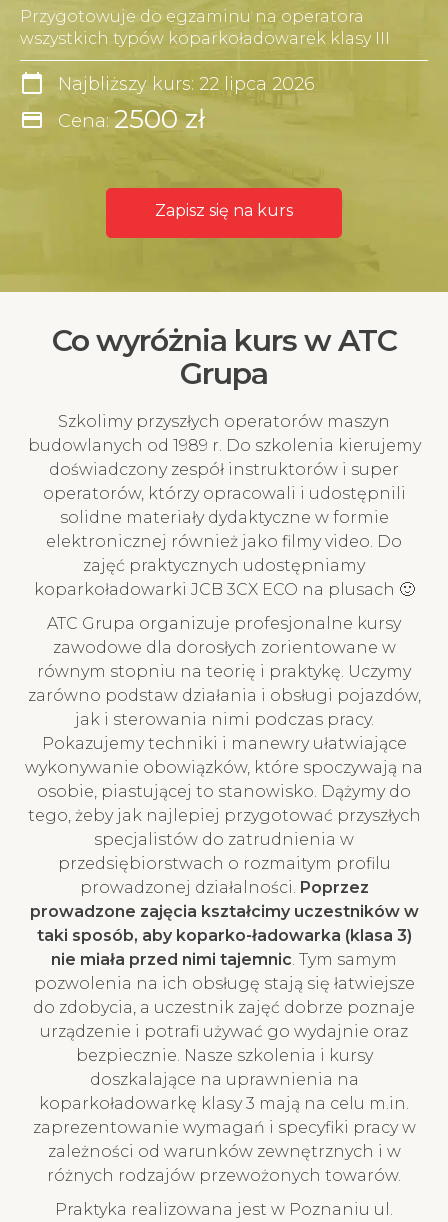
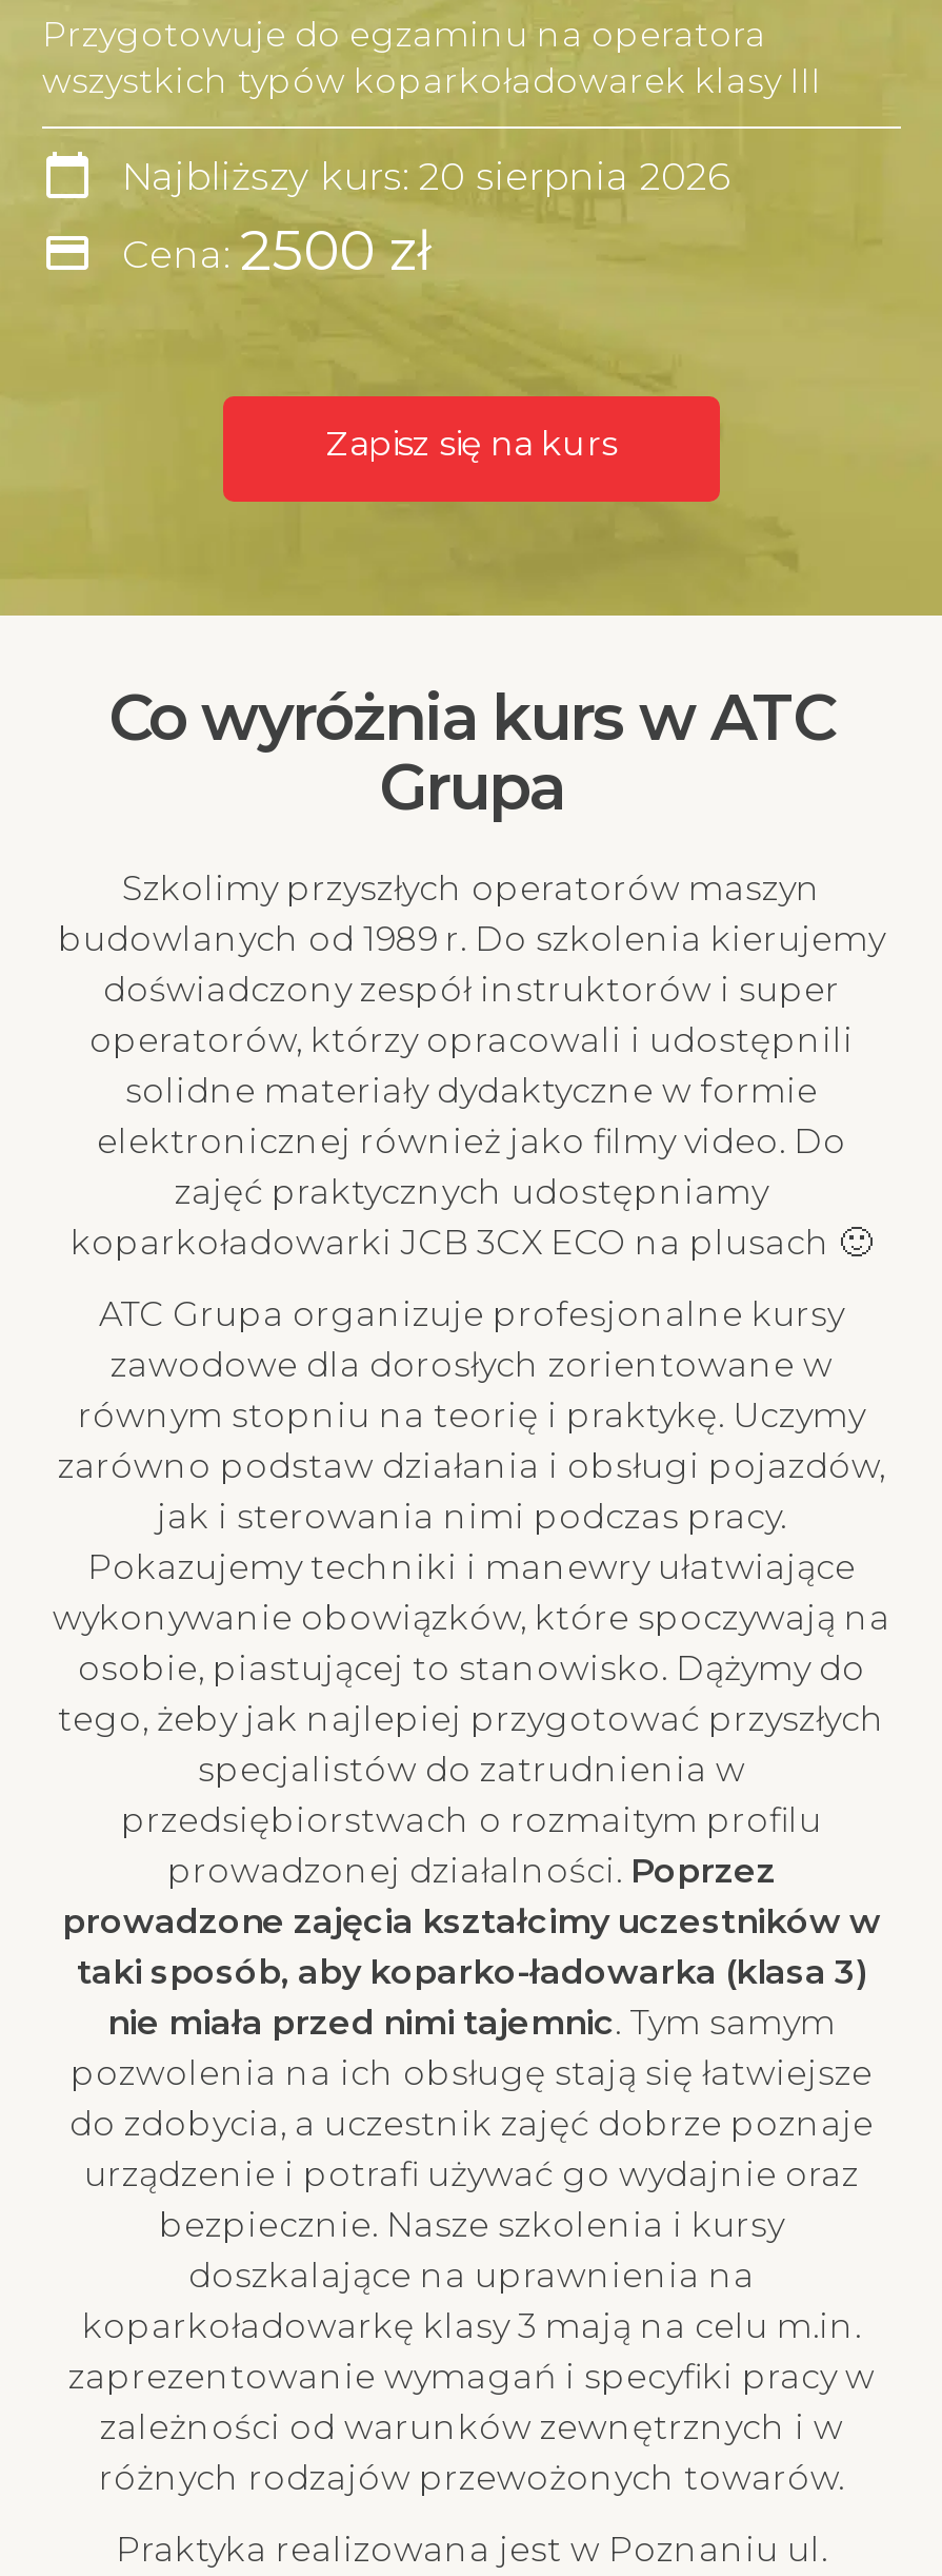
[58,73,315,95] Najbliższy kurs: 22 lipca 2026 -> [122,154,730,200] Najbliższy kurs: 20 sierpnia 2026

